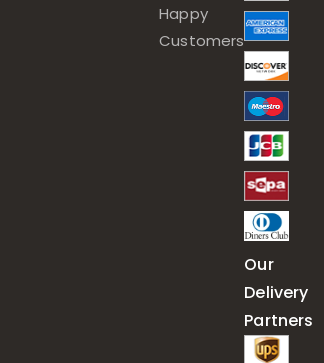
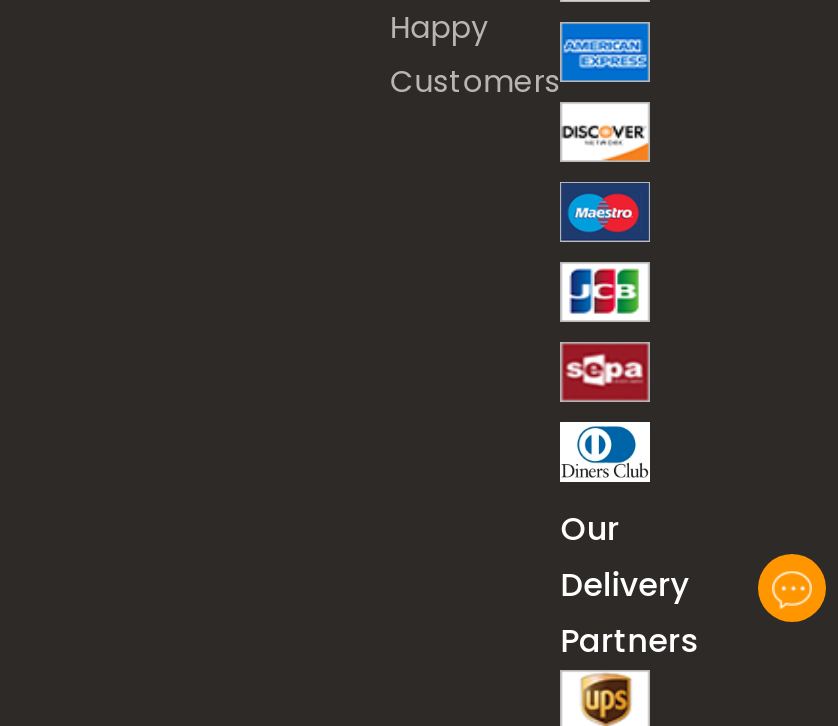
none -> [756,552,828,624] [image]

